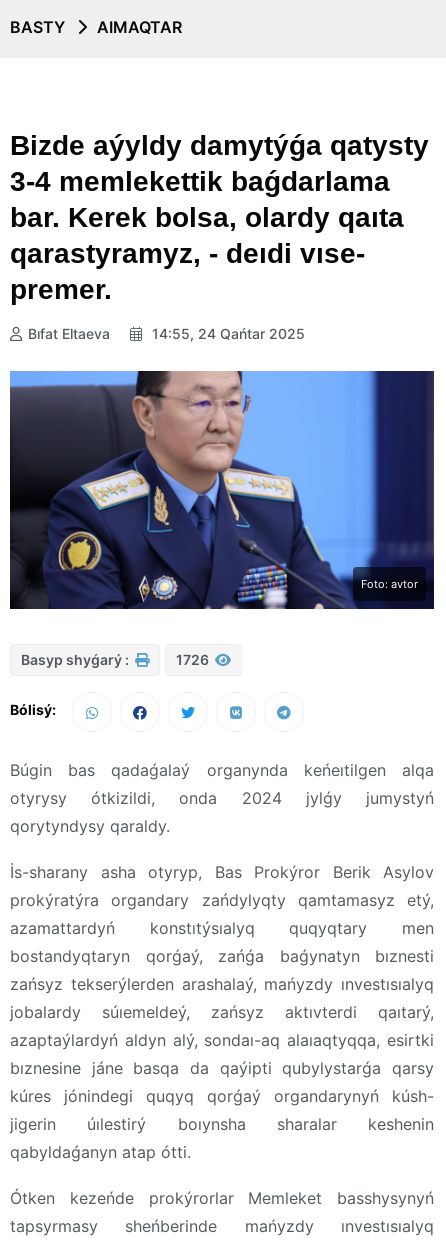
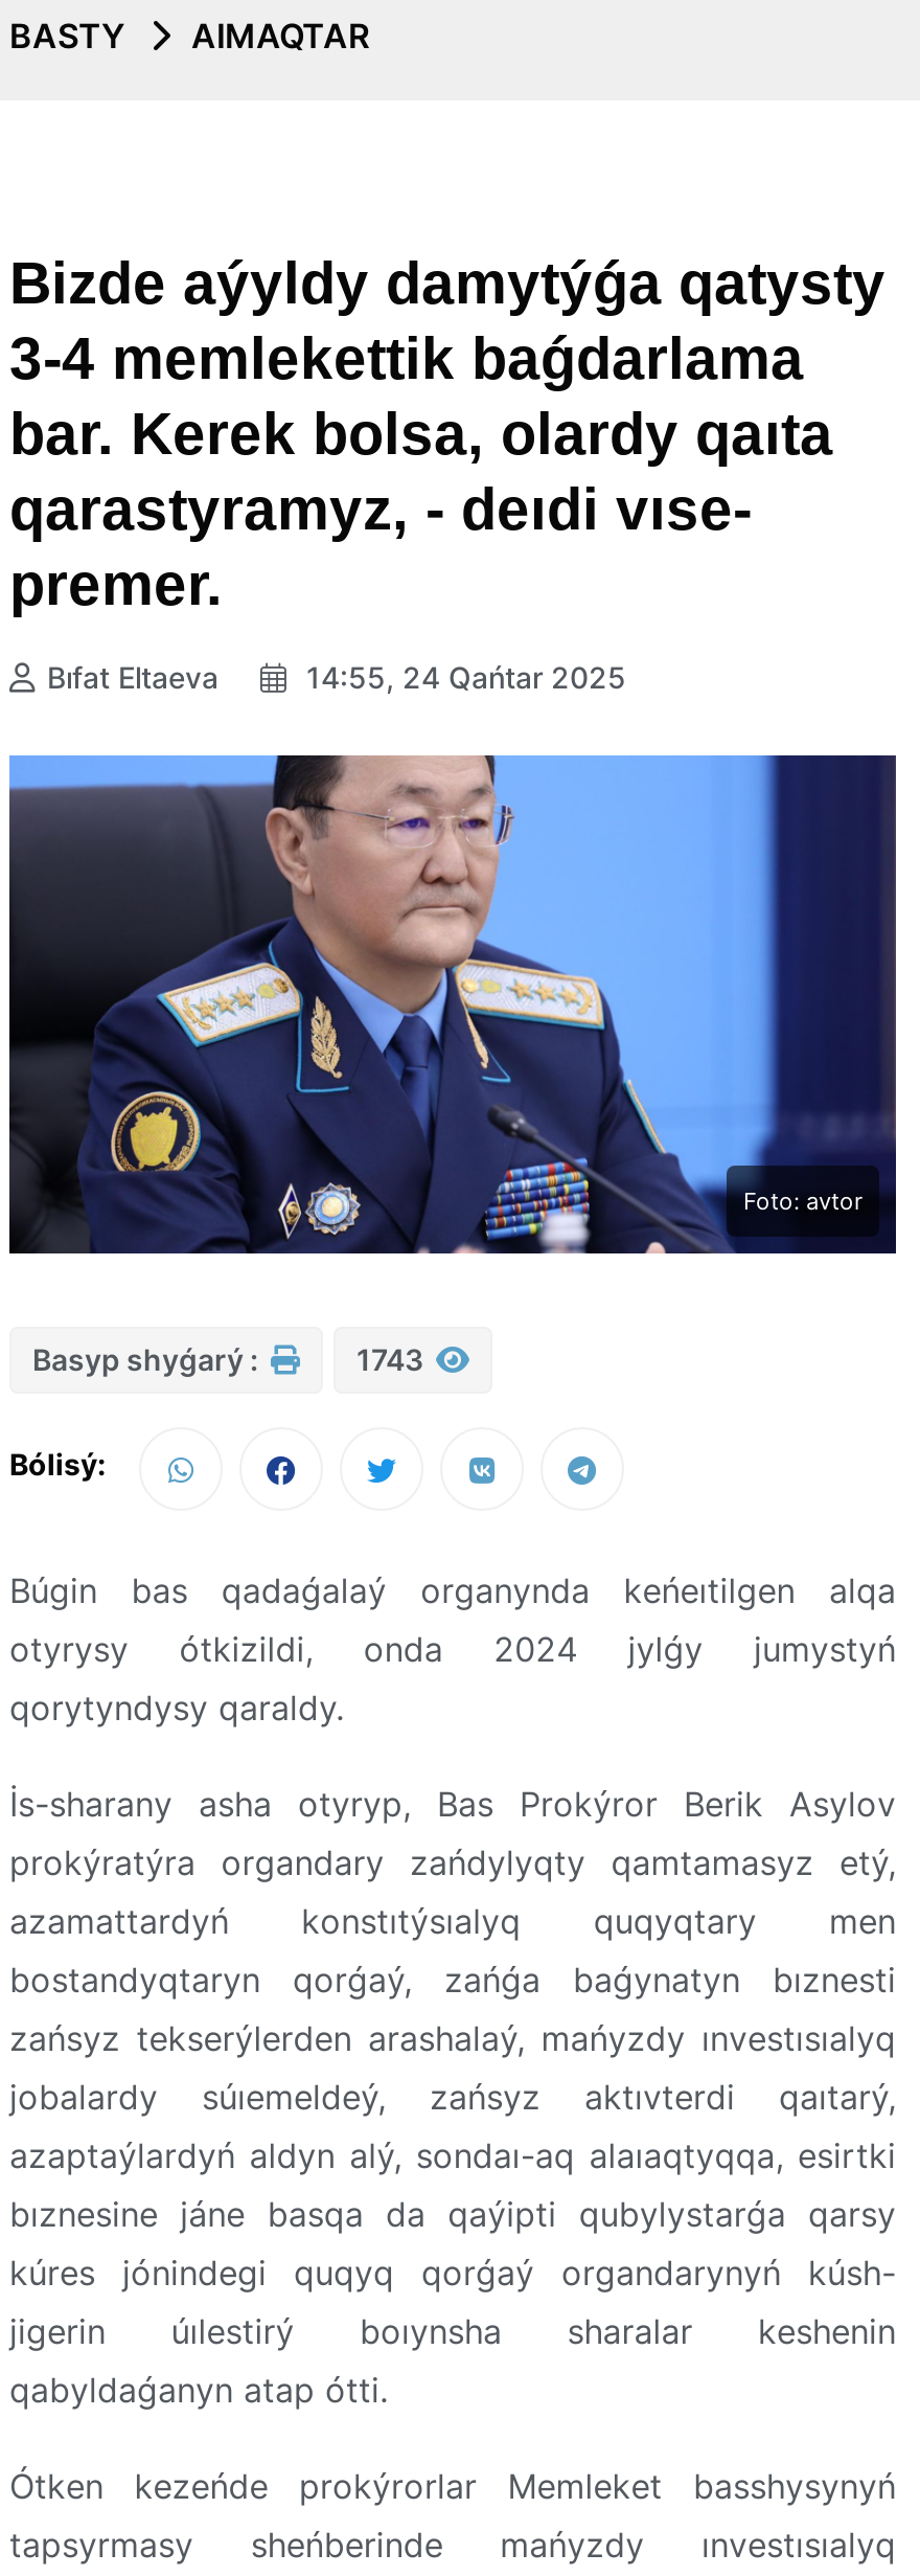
[176,651,212,668] 1726 -> [356,1341,430,1377] 1743

